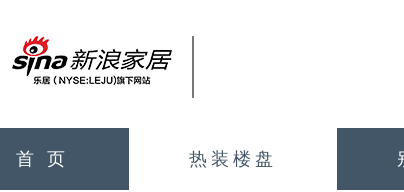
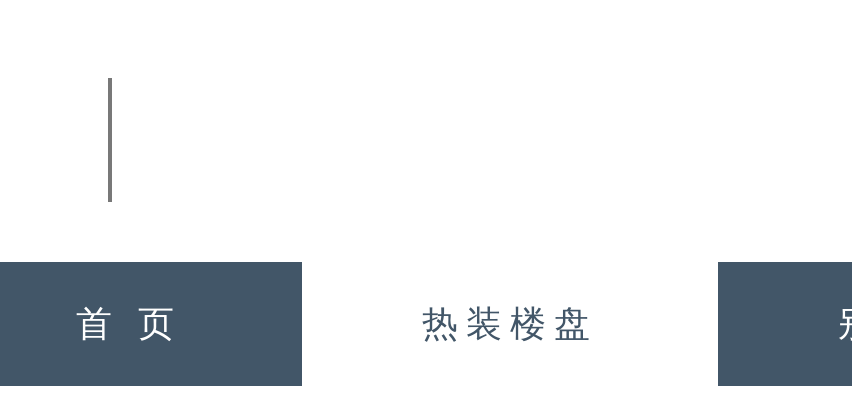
[11,35,173,97] [image] -> none

